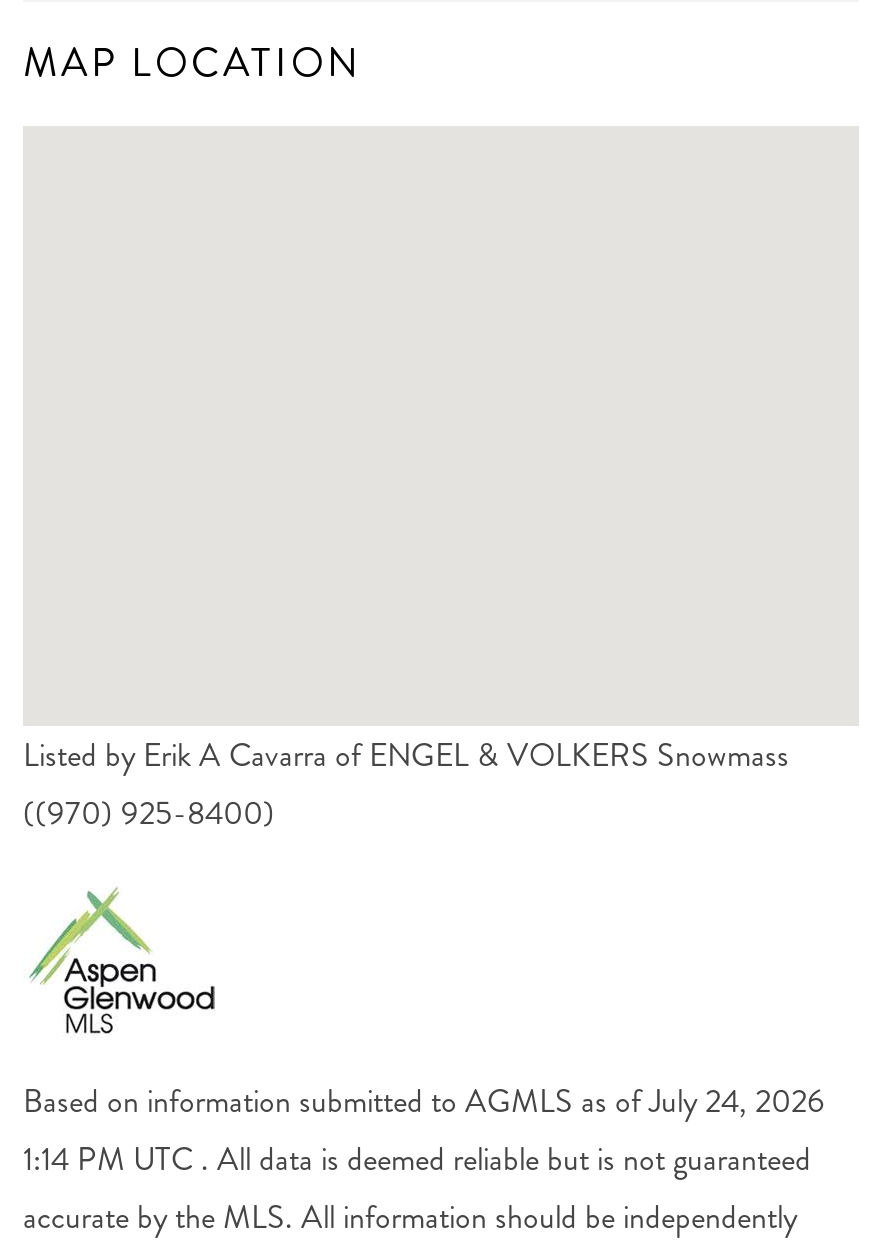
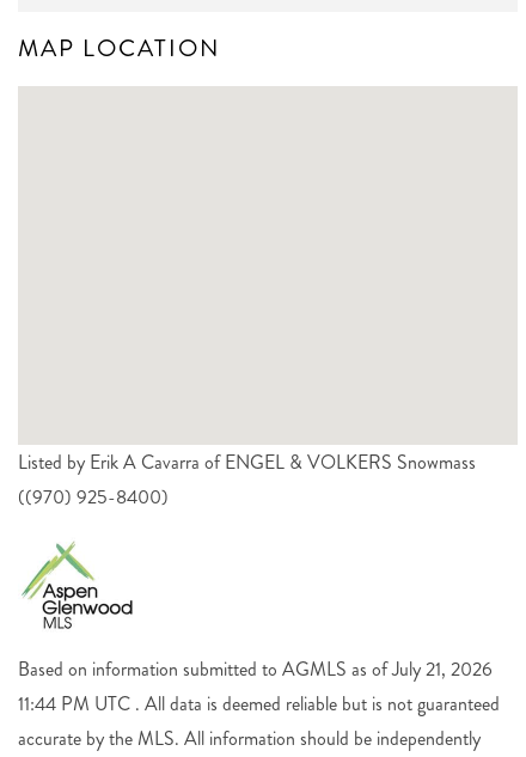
[23,1077,825,1123] Based on information submitted to AGMLS as of July 24, 2026 -> [18,655,493,682] Based on information submitted to AGMLS as of July 21, 2026
[23,1135,811,1181] 1:14 PM UTC . All data is deemed reliable but is not guaranteed -> [18,690,500,717] 11:44 PM UTC . All data is deemed reliable but is not guaranteed

